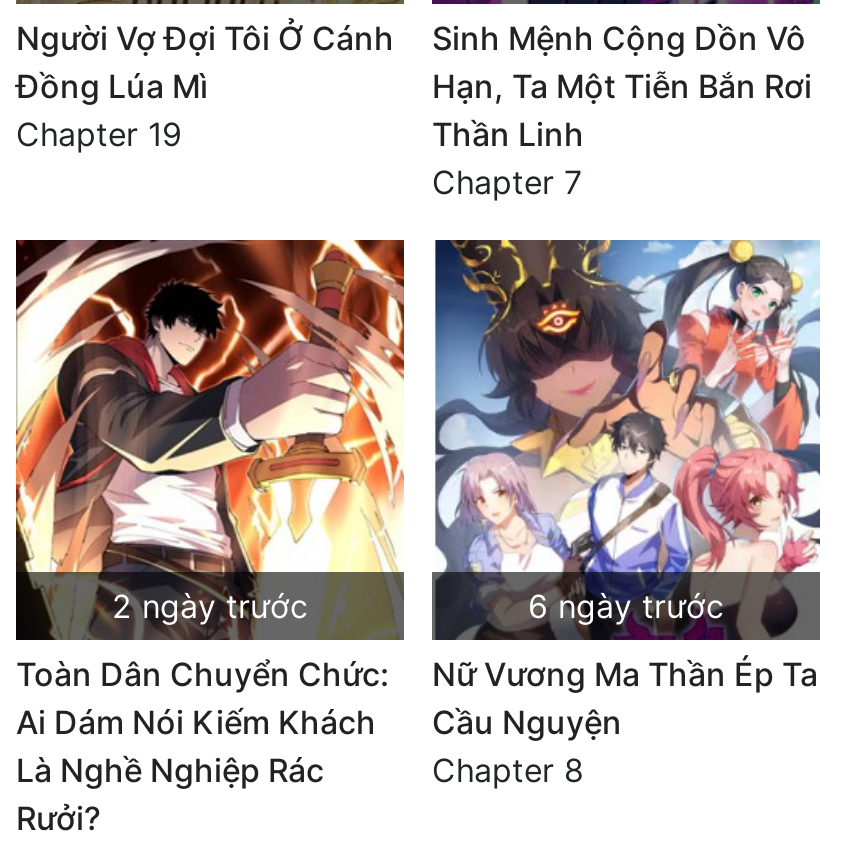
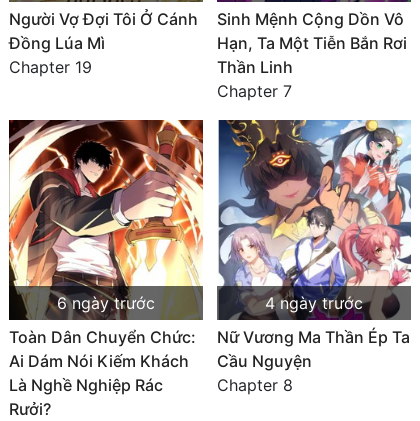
[112,585,308,625] 2 ngày trước -> [57,293,155,313] 6 ngày trước
[528,585,724,625] 6 ngày trước -> [265,293,363,313] 4 ngày trước

